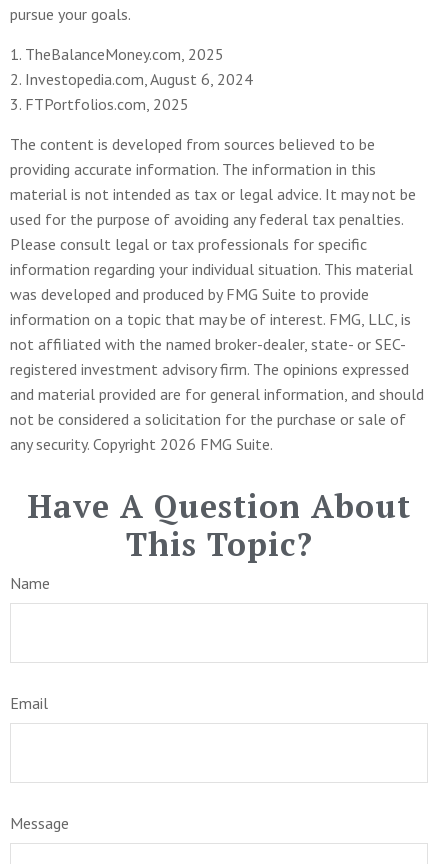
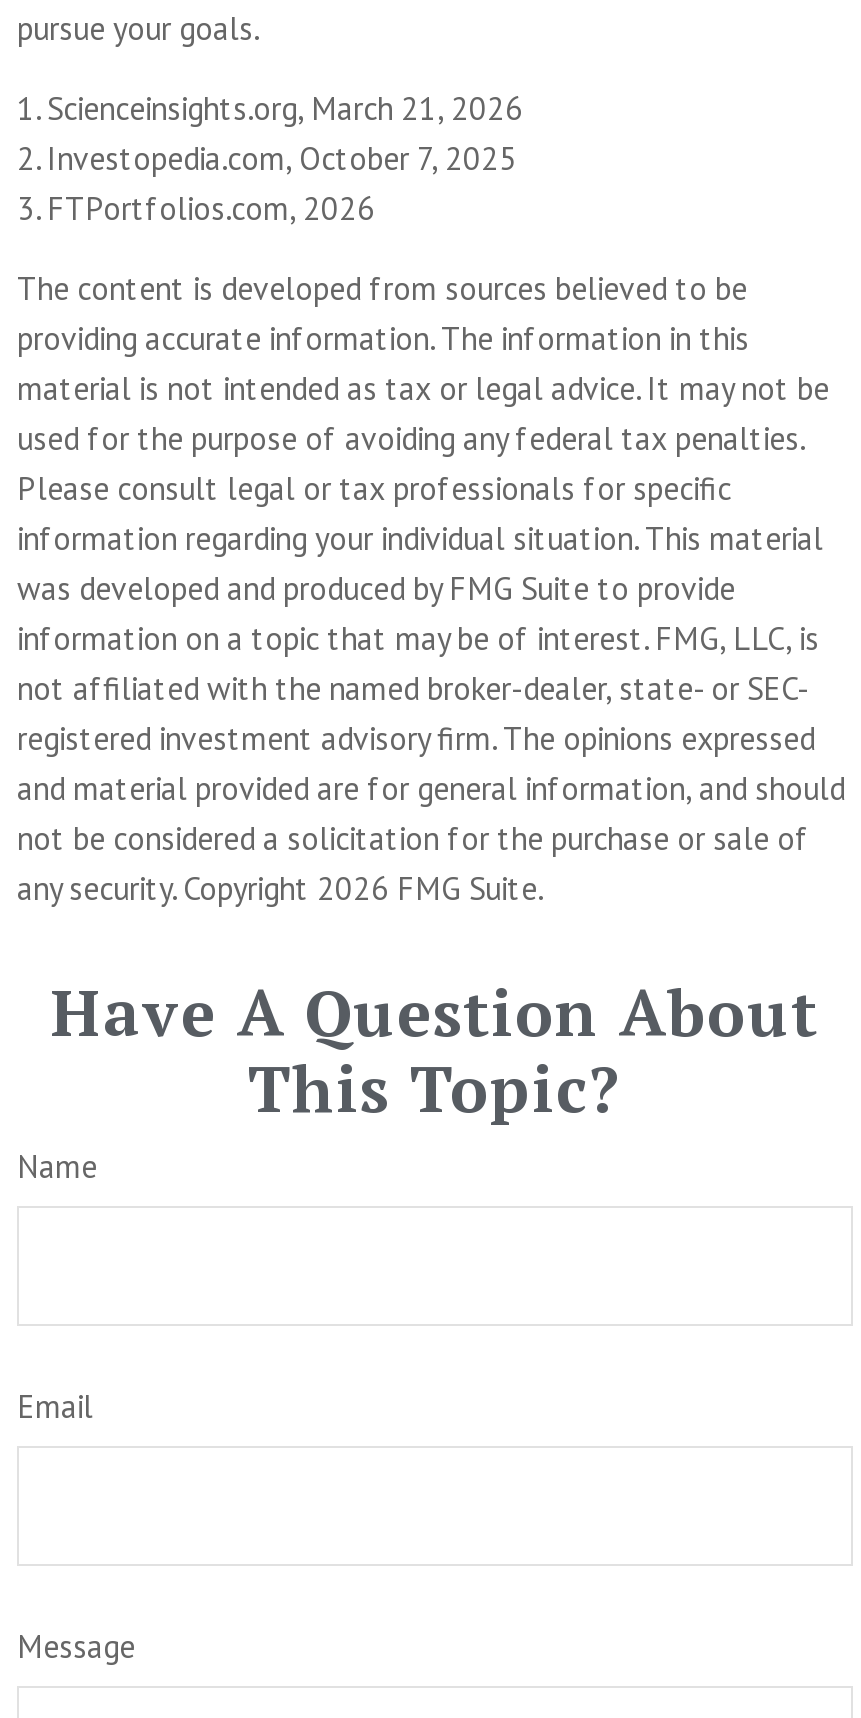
[10,43,253,113] 1. TheBalanceMoney.com, 2025 | 2. Investopedia.com, August 6, 2024 | 3. FTPortfolios.com, 2025 -> [17,87,523,227] 1. Scienceinsights.org, March 21, 2026 | 2. Investopedia.com, October 7, 2025 | 3. FTPortfolios.com, 2026

